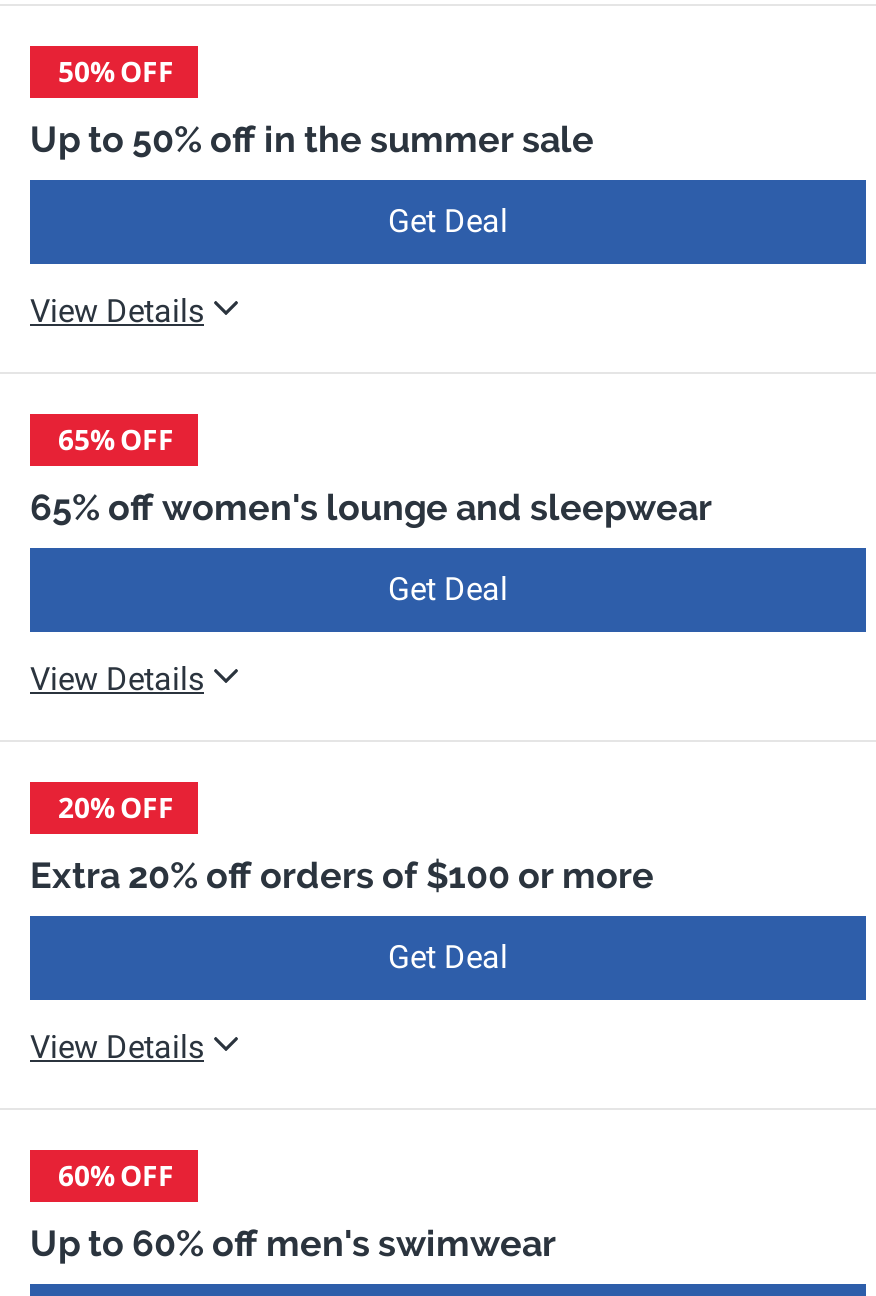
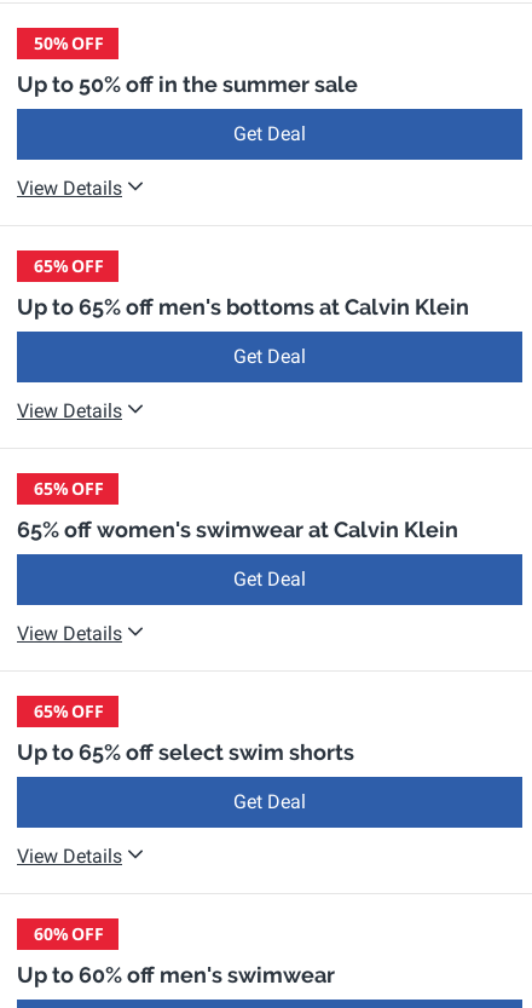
[30,486,712,528] 65% off women's lounge and sleepwear -> [17,294,469,319] Up to 65% off men's bottoms at Calvin Klein
[30,788,654,896] 20% OFF | Extra 20% off orders of $100 or more -> [17,477,458,765] 65% OFF | 65% off women's swimwear at Calvin Klein | Get Deal | View Details | 65% OFF | Up to 65% off select swim shorts

